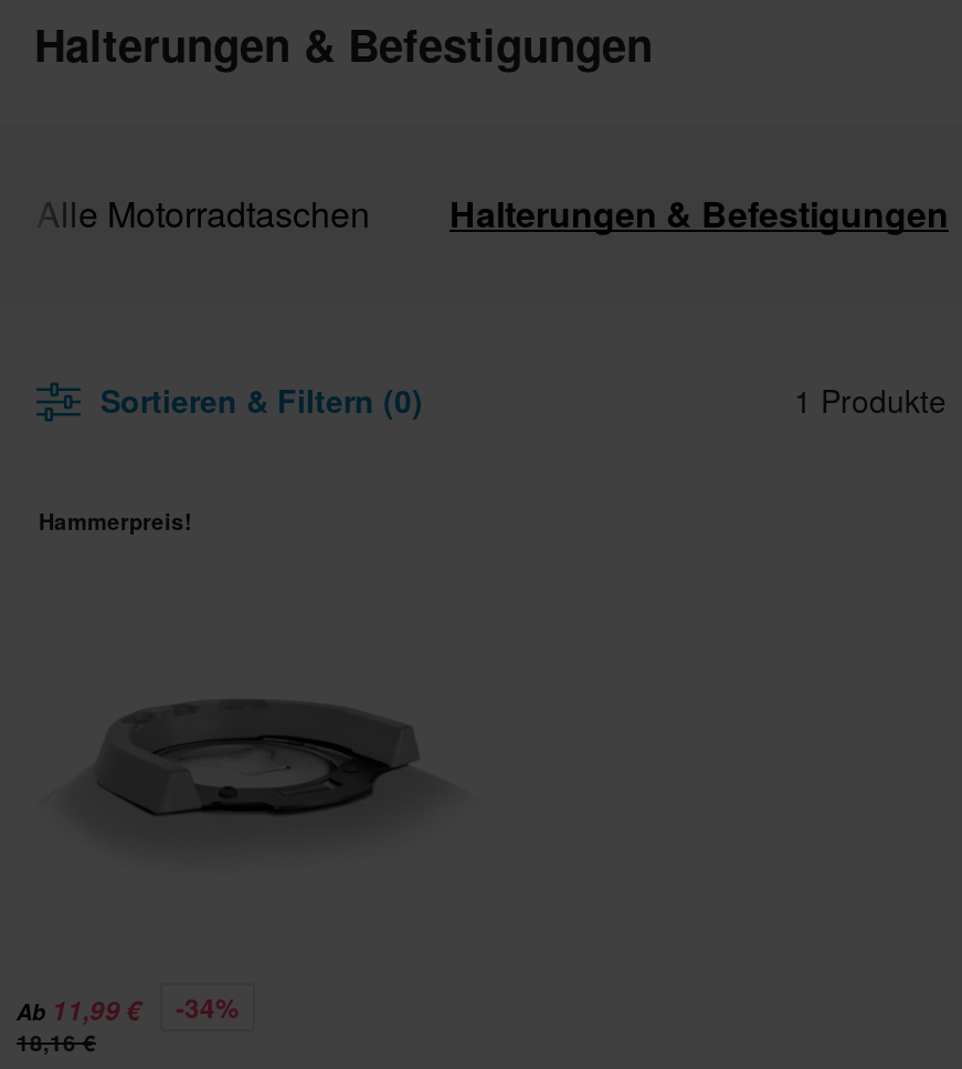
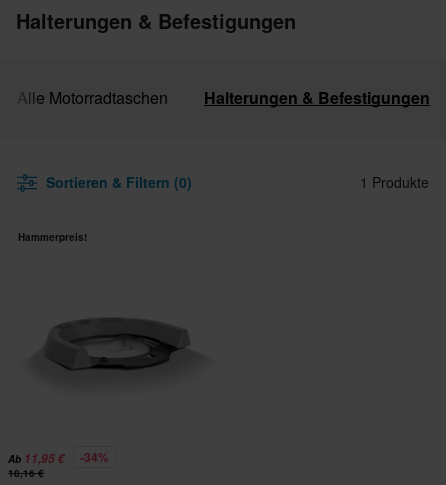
[17,992,142,1029] Ab 11,99 € -> [8,450,65,467] Ab 11,95 €

